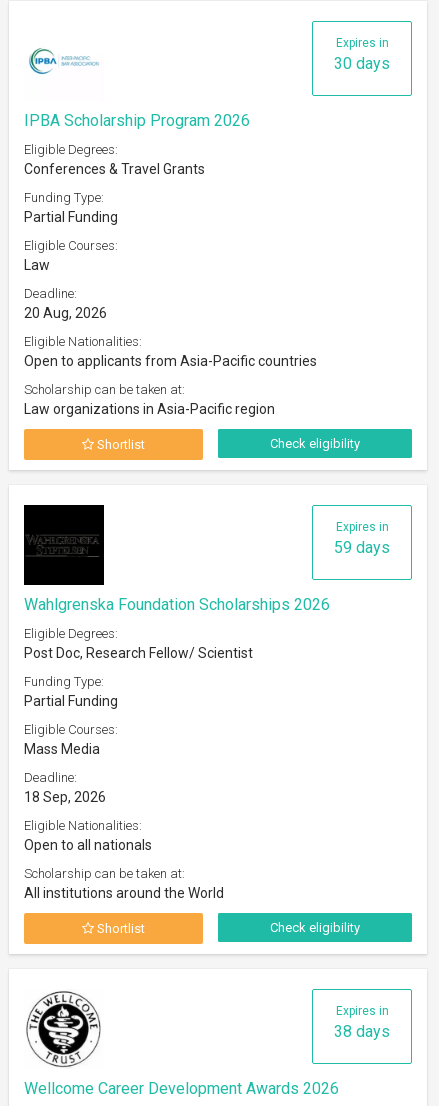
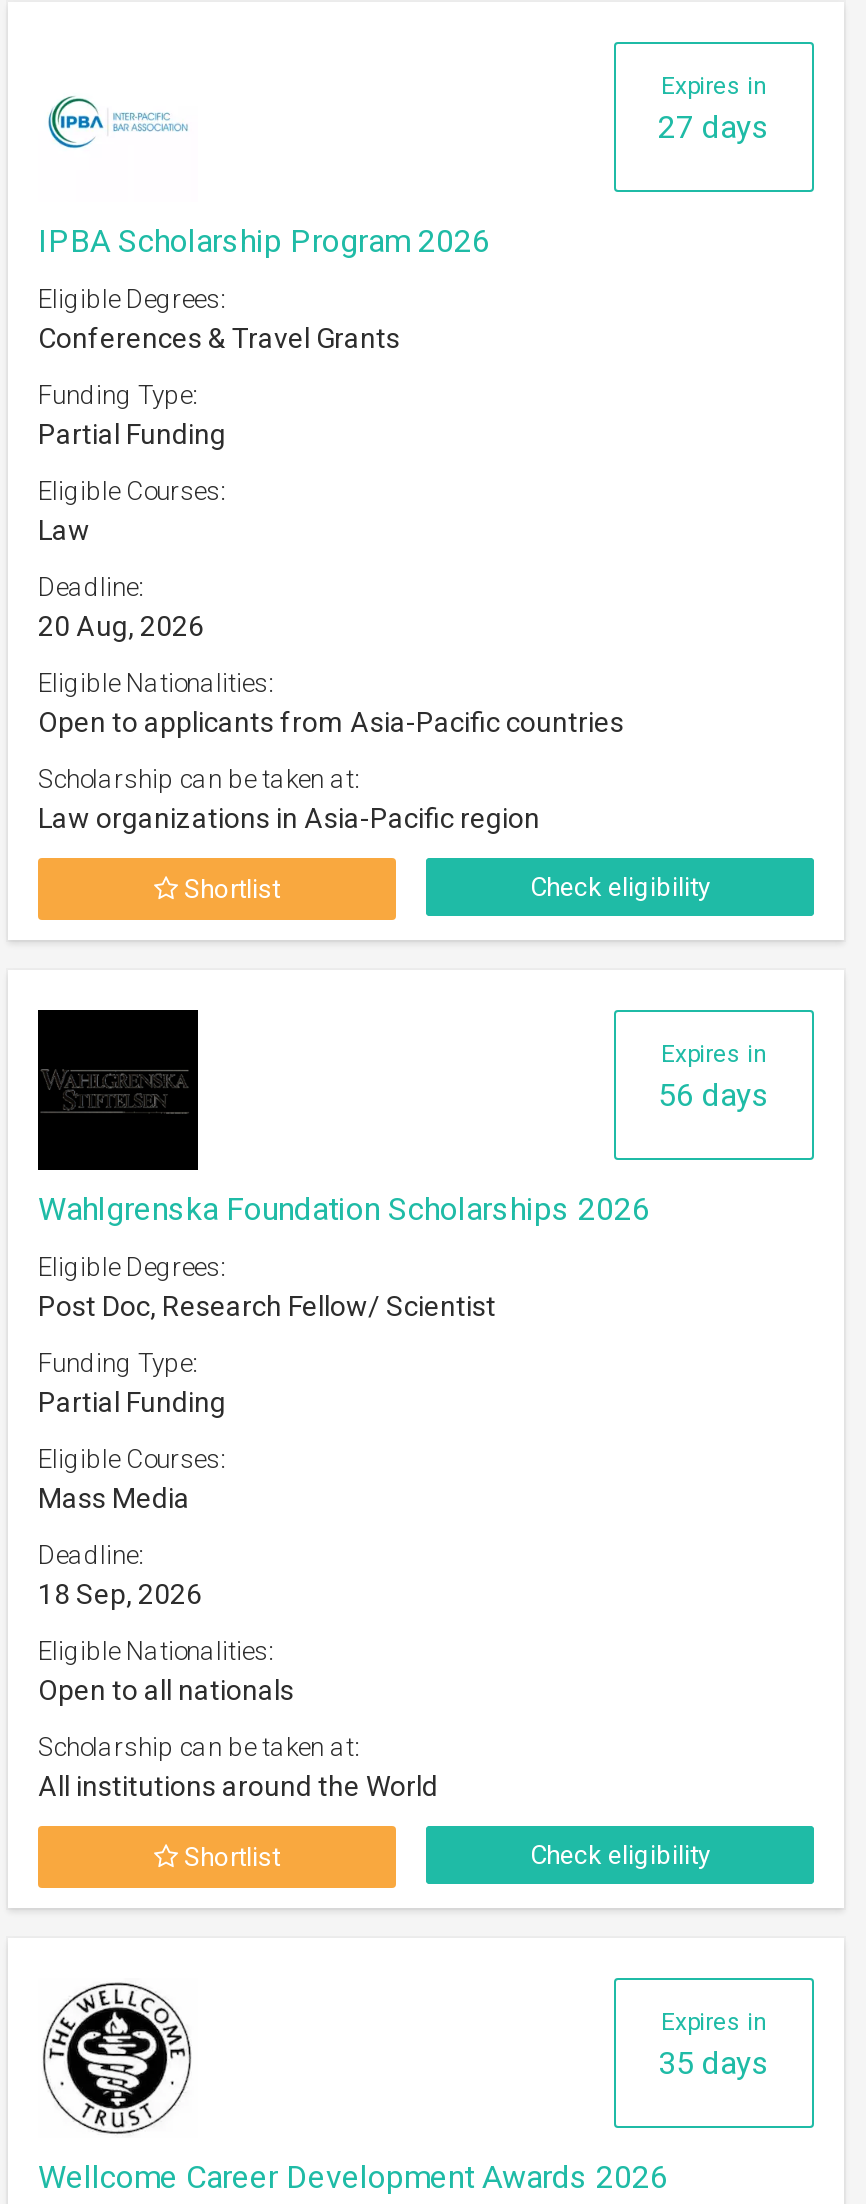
[334,54,390,73] 30 days -> [658,108,770,146] 27 days
[334,538,390,557] 59 days -> [658,1076,770,1114] 56 days
[334,1022,390,1041] 38 days -> [658,2044,770,2082] 35 days

